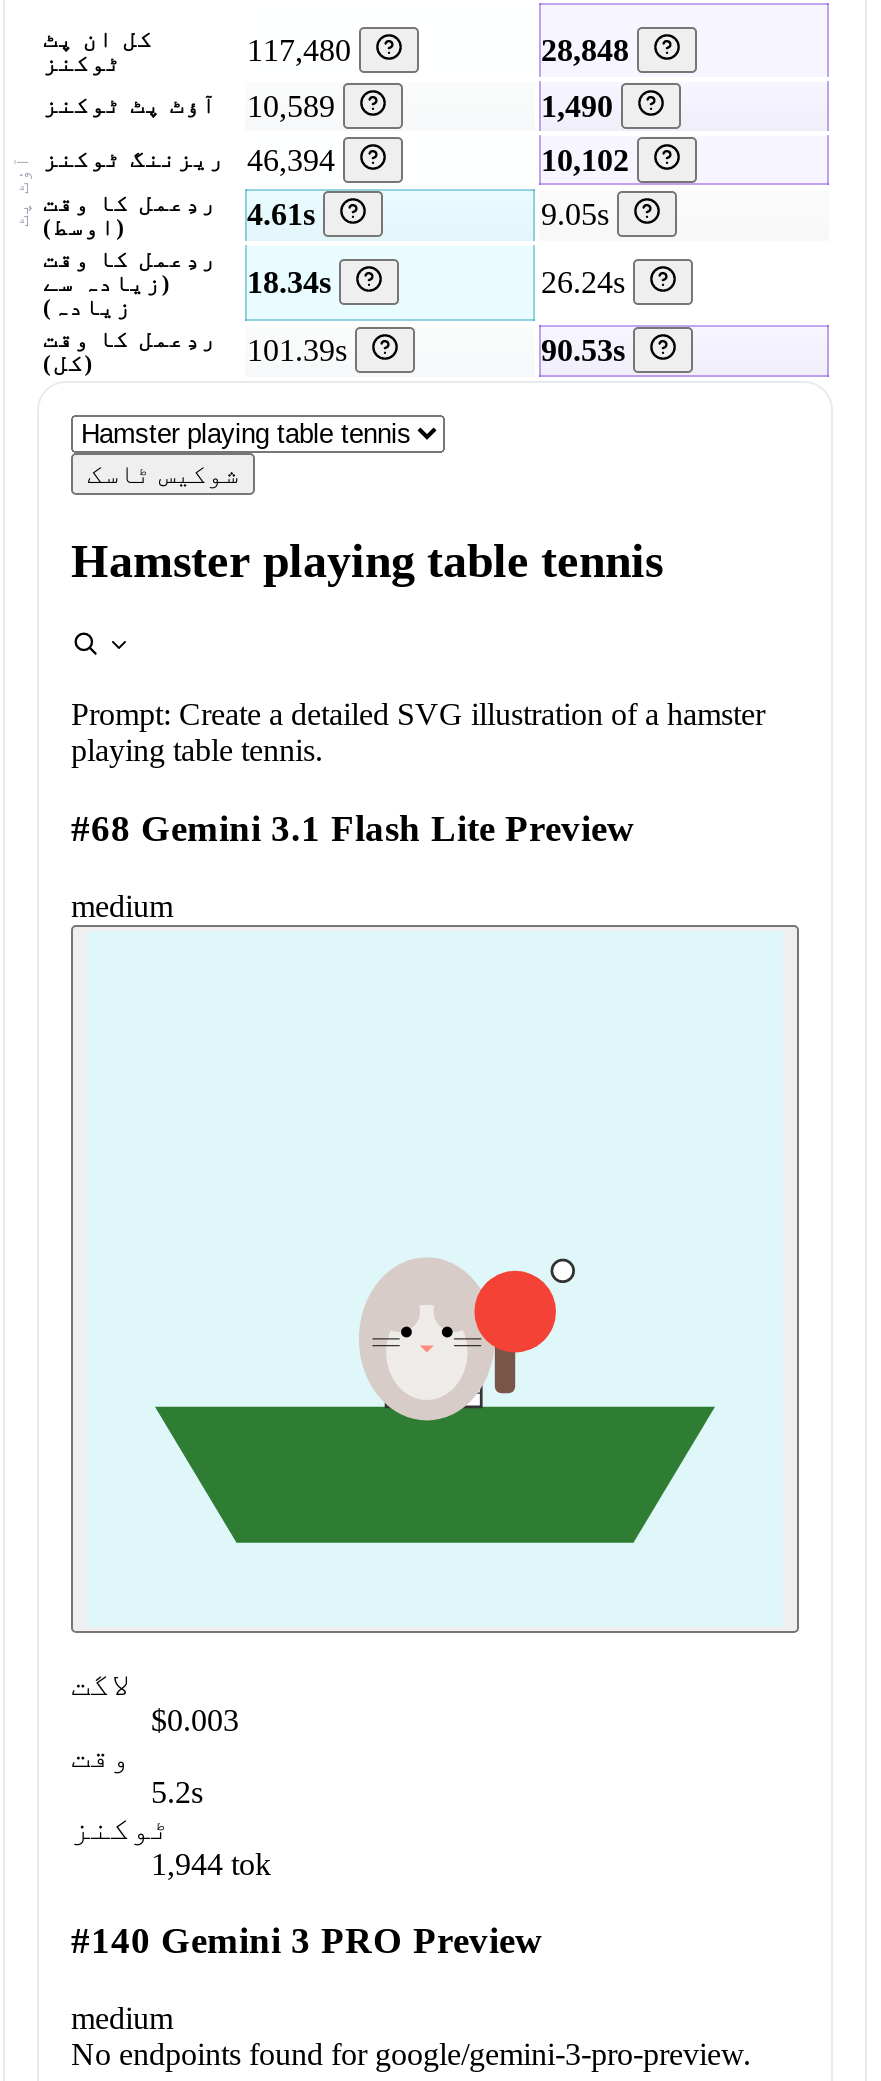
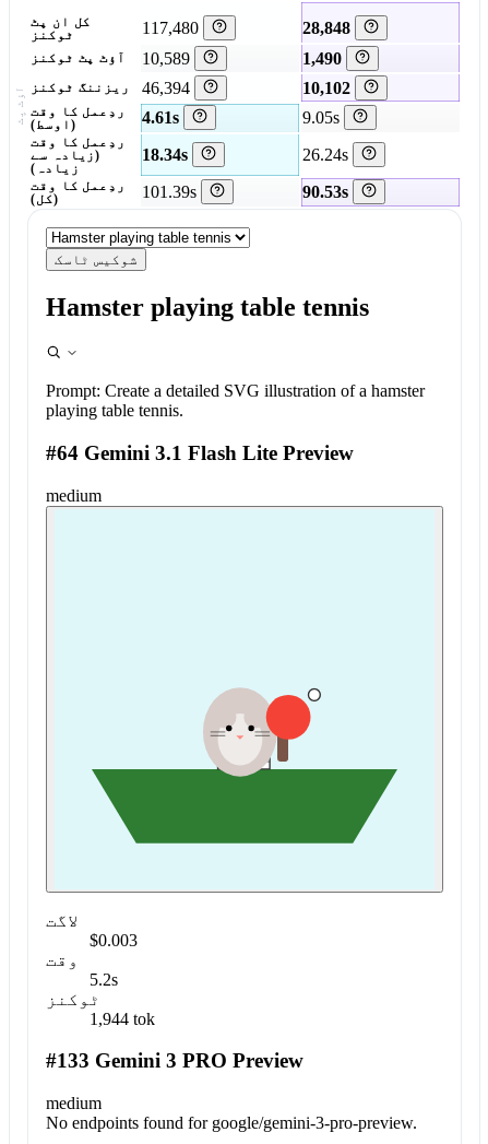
[71,807,635,849] #68 Gemini 3.1 Flash Lite Preview -> [46,441,354,464] #64 Gemini 3.1 Flash Lite Preview
[71,1920,543,1962] #140 Gemini 3 PRO Preview -> [46,1049,303,1072] #133 Gemini 3 PRO Preview

